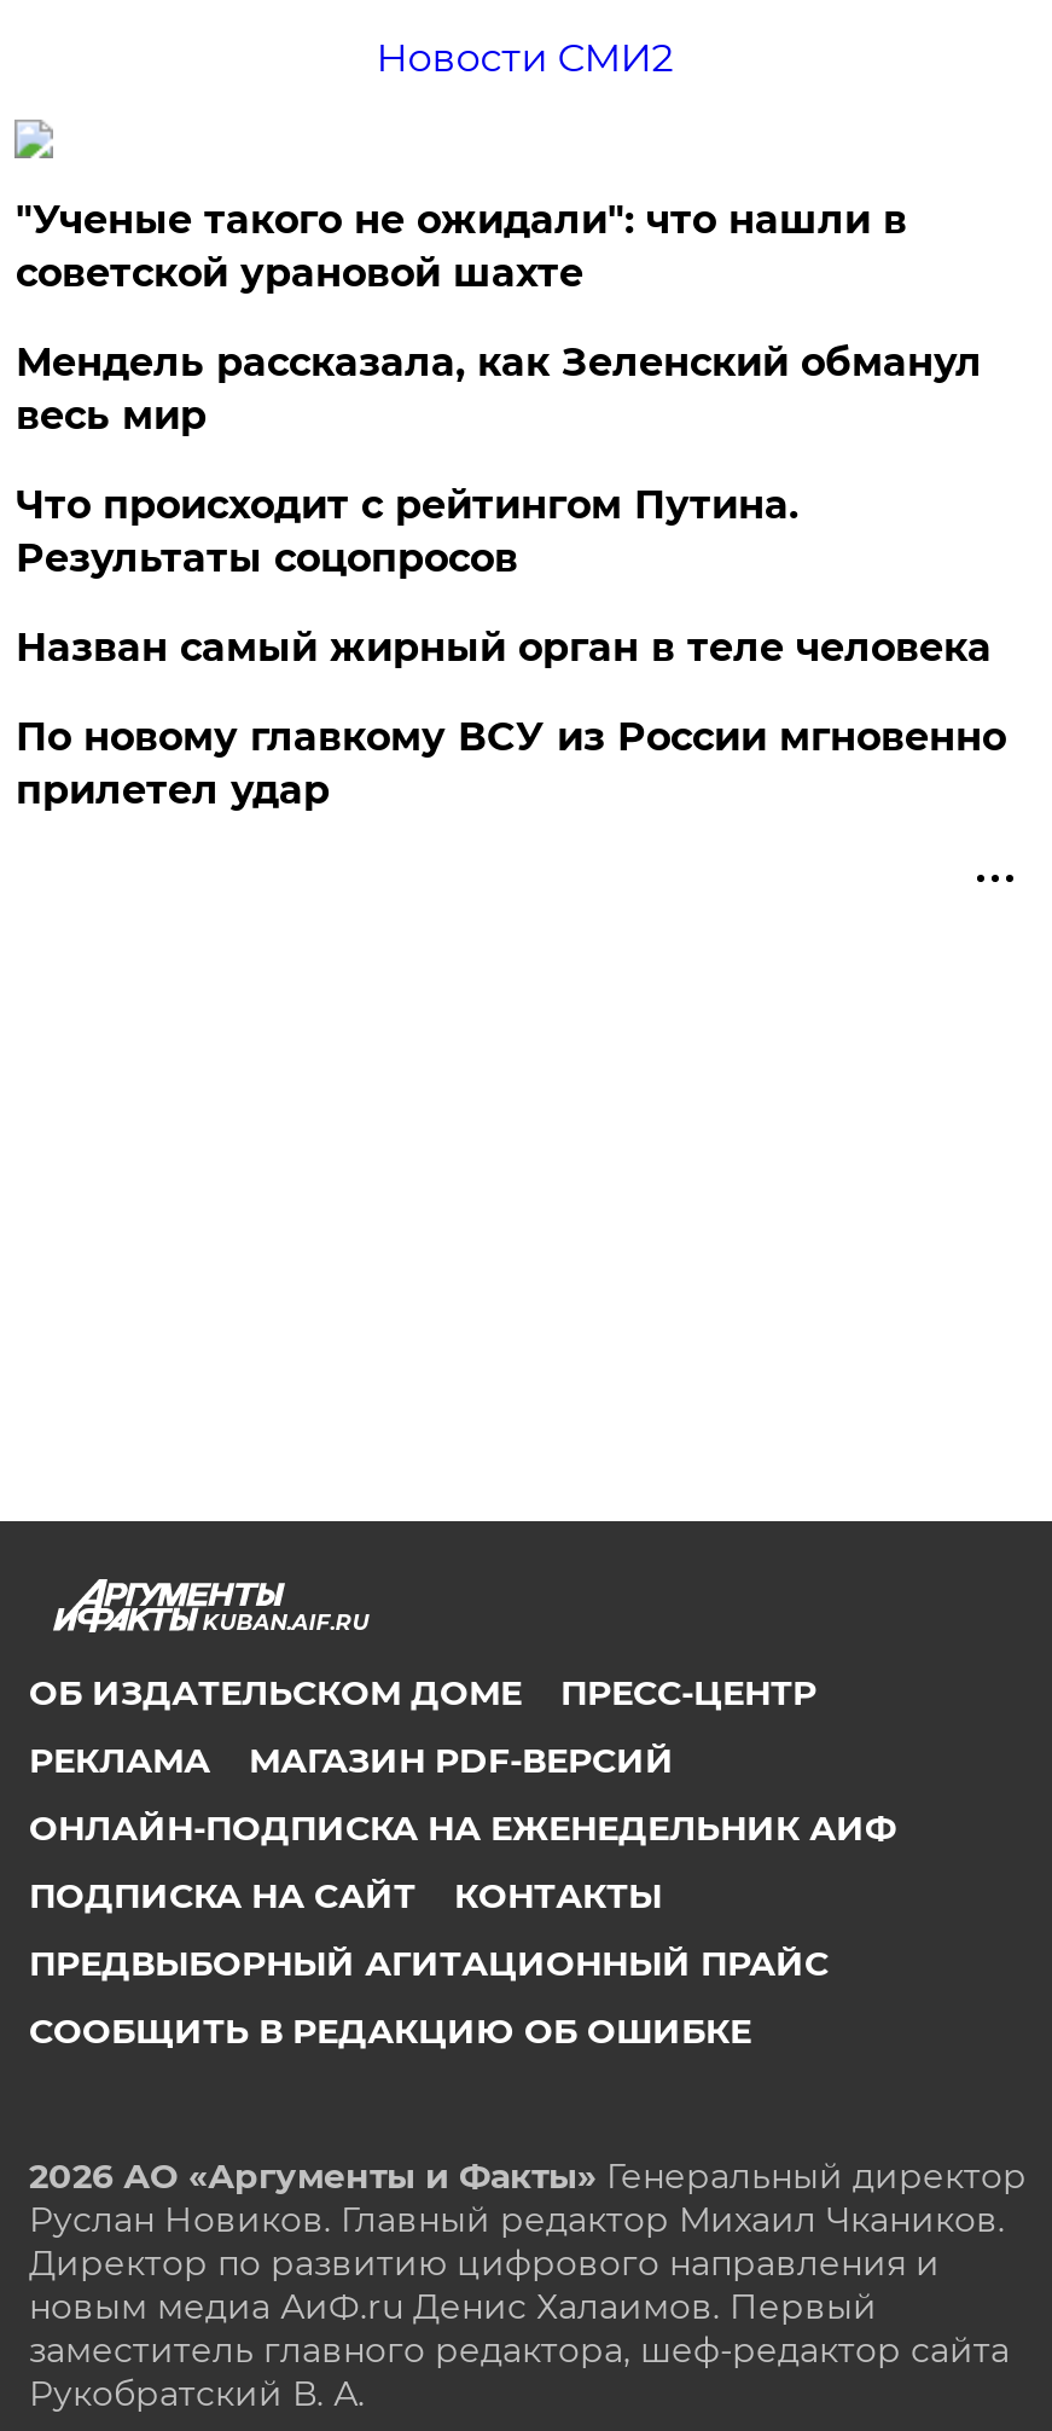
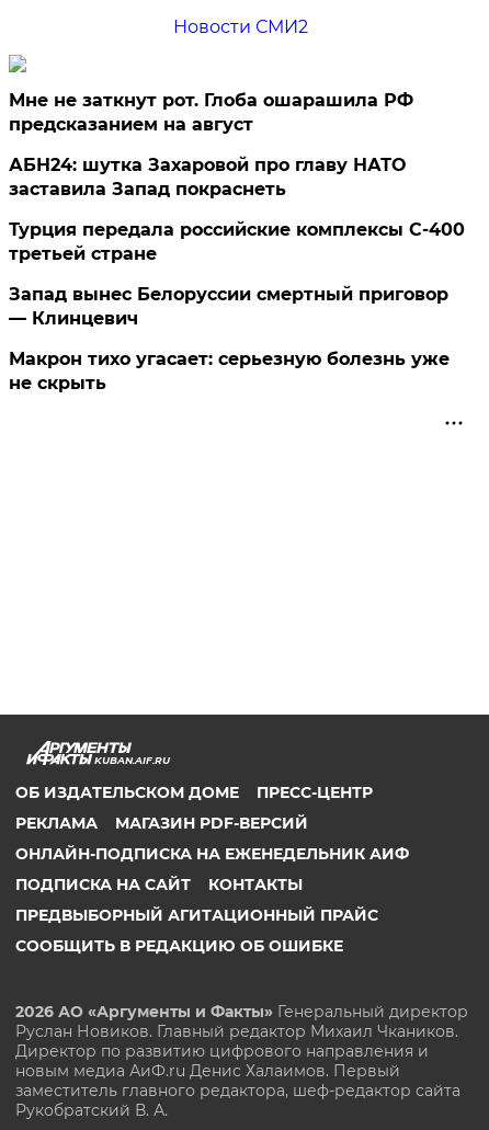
[15,197,907,296] "Ученые такого не ожидали": что нашли в | советской урановой шахте -> [9,90,414,135] Мне не заткнут рот. Глоба ошарашила РФ | предсказанием на август
[15,340,982,439] Мендель рассказала, как Зеленский обманул | весь мир -> [9,155,406,199] АБН24: шутка Захаровой про главу НАТО | заставила Запад покраснеть
[15,482,798,581] Что происходит с рейтингом Путина. | Результаты соцопросов -> [9,219,465,264] Турция передала российские комплексы С-400 | третьей стране
[15,625,991,671] Назван самый жирный орган в теле человека -> [9,284,449,329] Запад вынес Белоруссии смертный приговор | — Клинцевич
[15,714,1006,813] По новому главкому ВСУ из России мгновенно | прилетел удар -> [9,349,450,393] Макрон тихо угасает: серьезную болезнь уже | не скрыть

